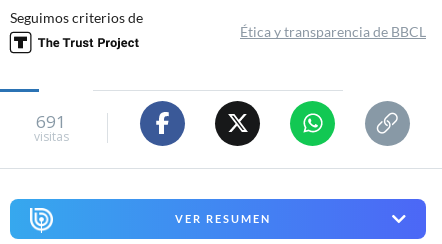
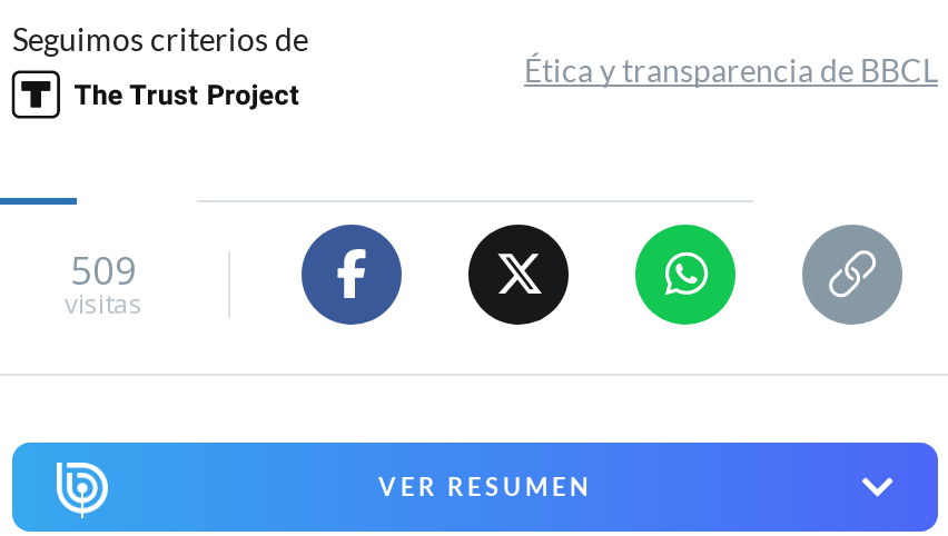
[36,110,66,133] 691 -> [70,245,137,296] 509

